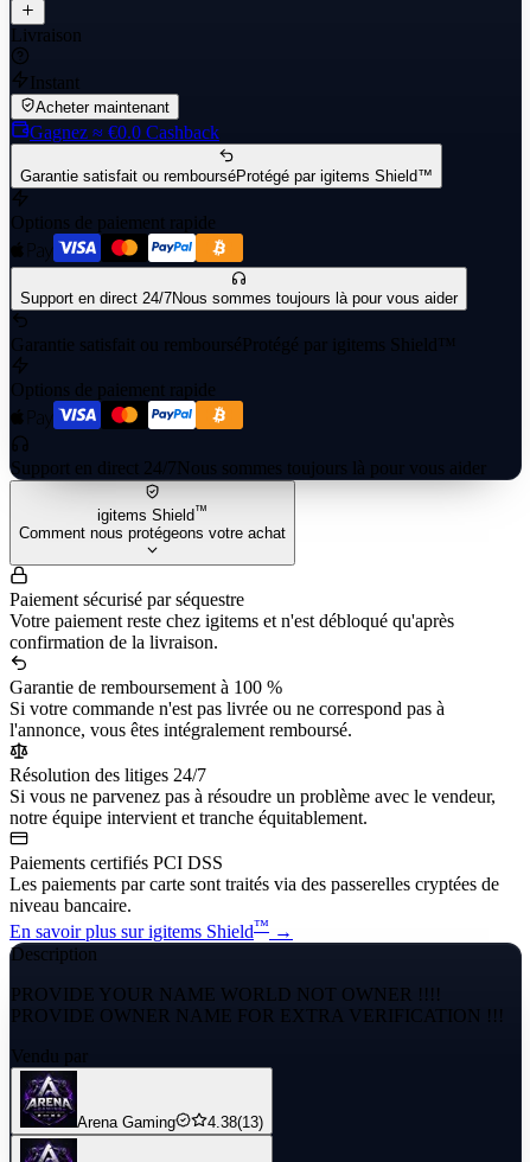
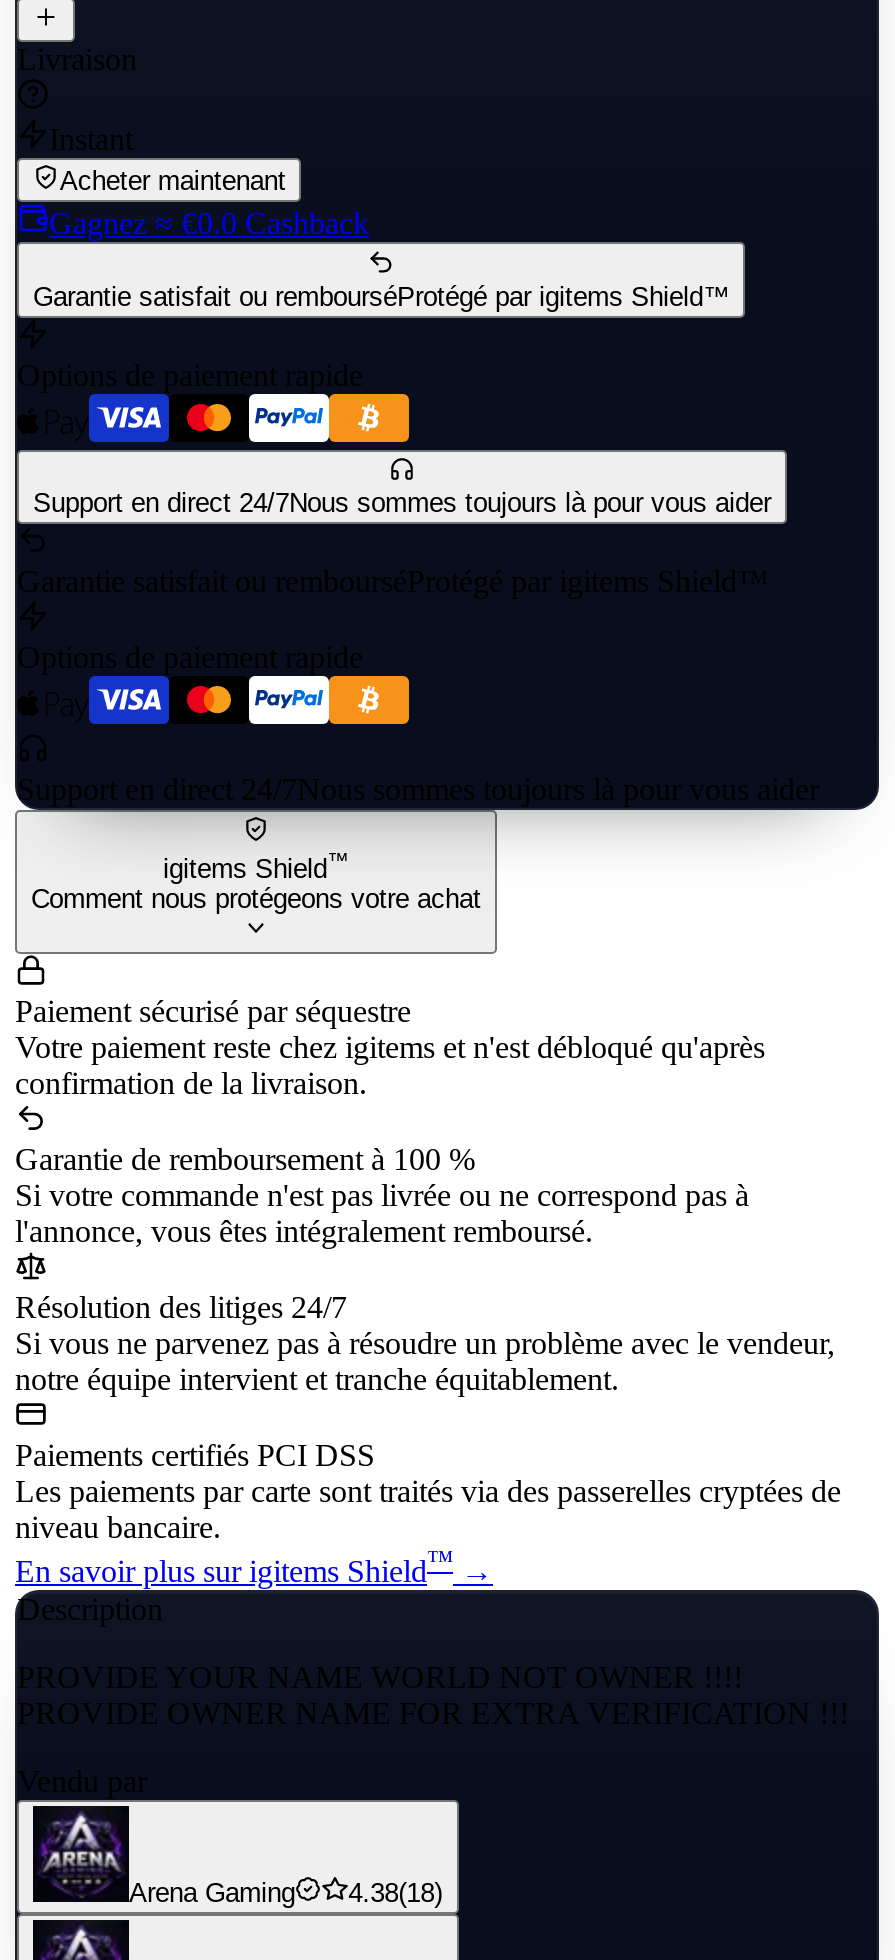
[77,1113,263,1131] Arena Gaming 4.38(13) -> [129,1878,442,1908] Arena Gaming 4.38(18)

